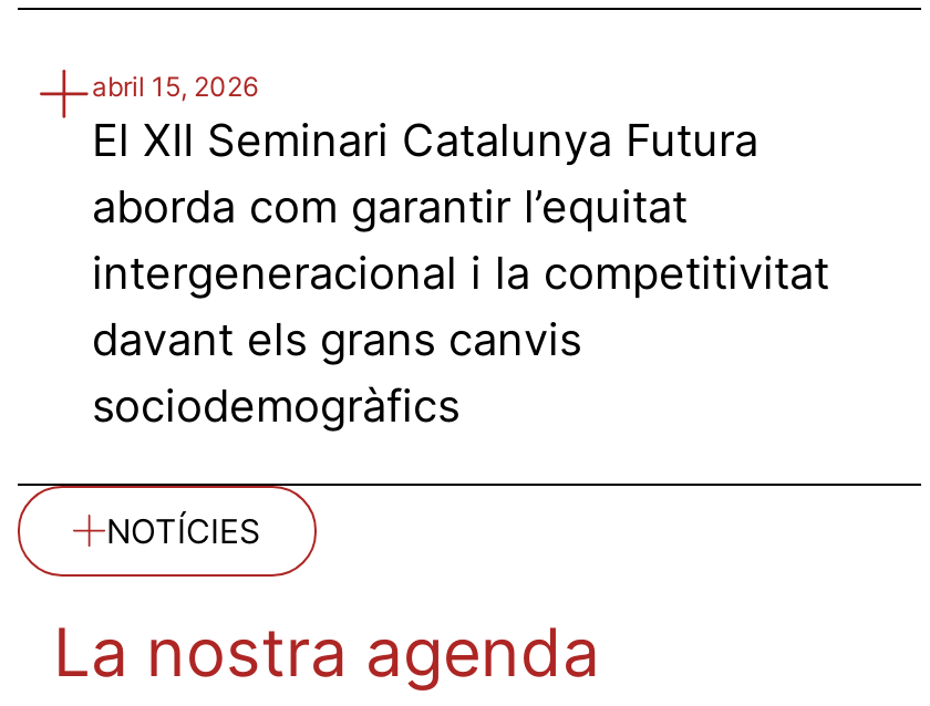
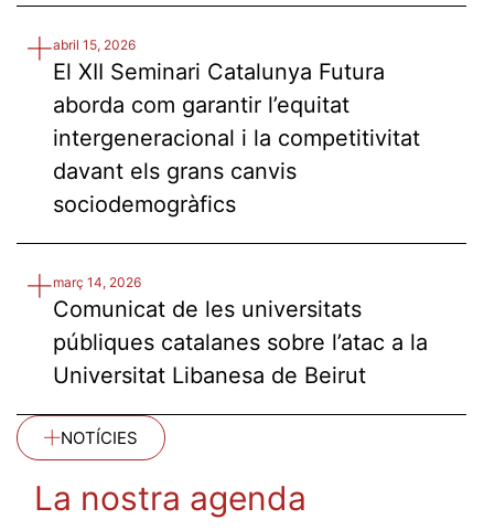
none -> [53,274,428,389] març 14, 2026 | Comunicat de les universitats | públiques catalanes sobre l’atac a la | Universitat Libanesa de Beirut

